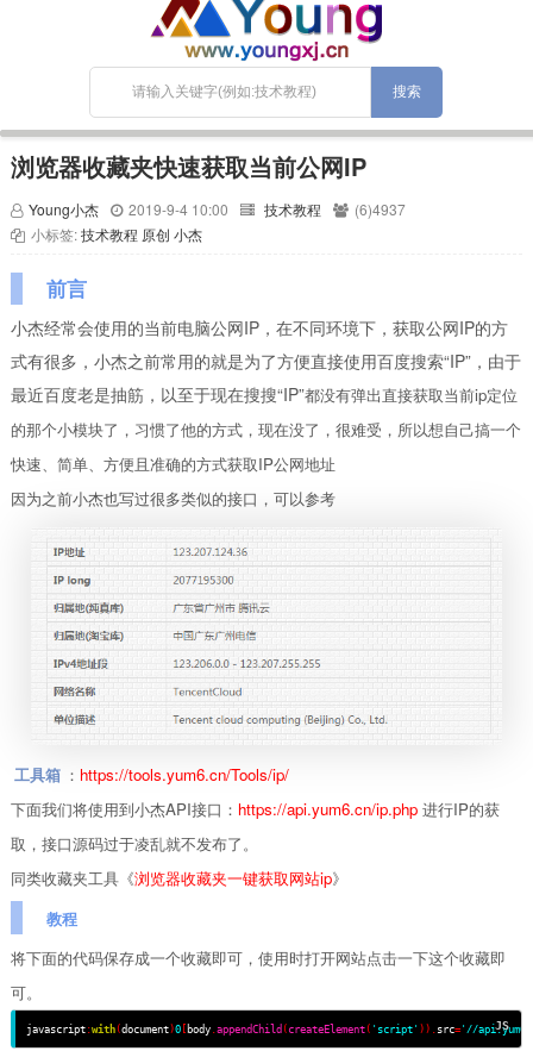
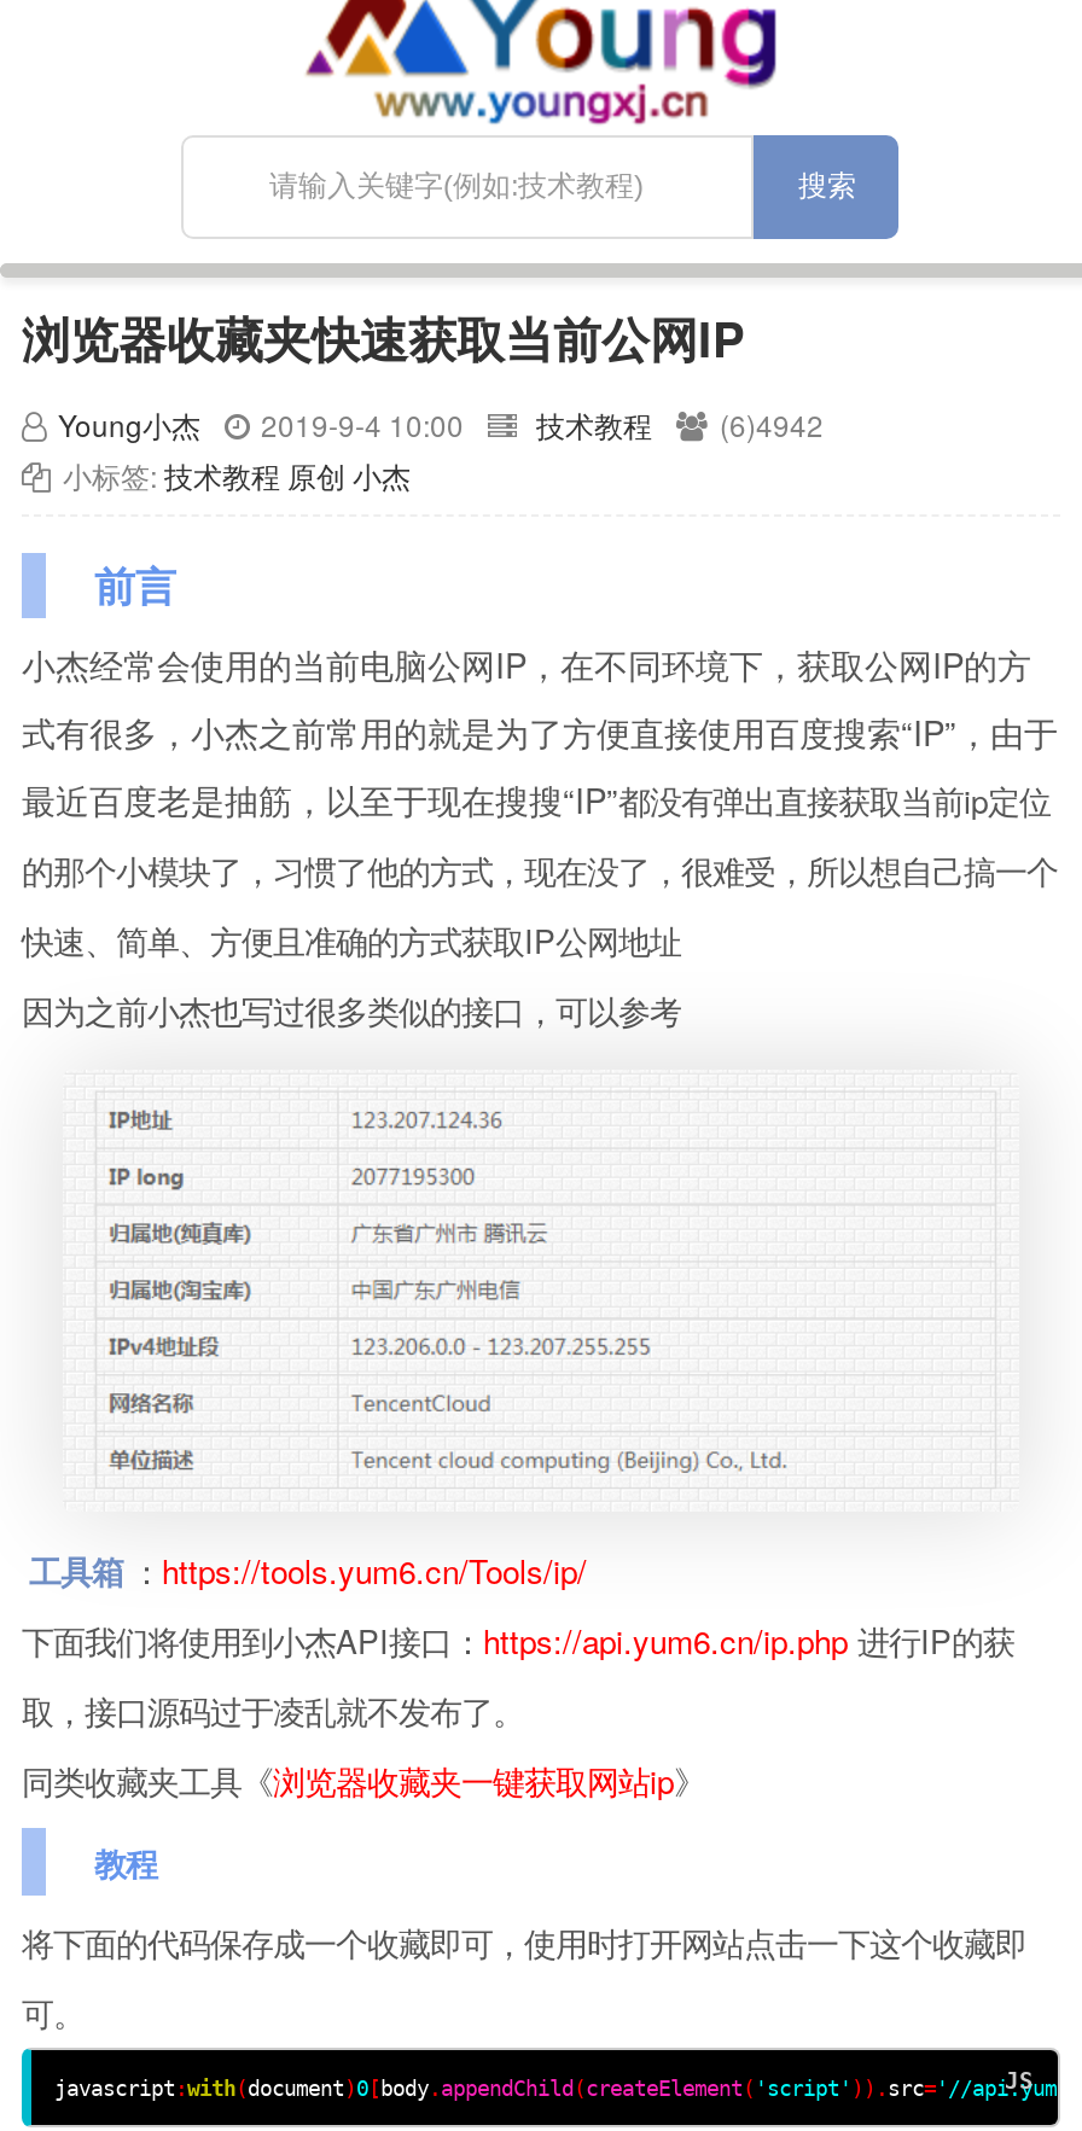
[29,199,406,219] Young小杰 2019-9-4 10:00 技术教程 (6)4937 -> [58,403,824,444] Young小杰 2019-9-4 10:00 技术教程 (6)4942

